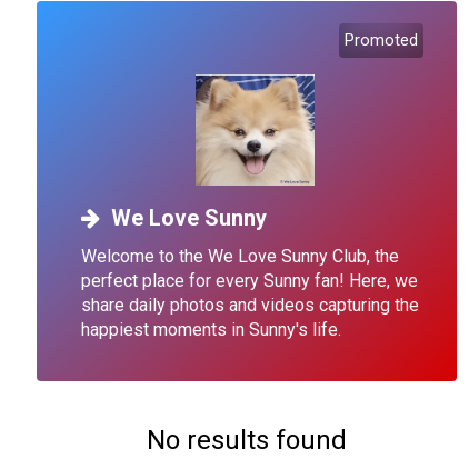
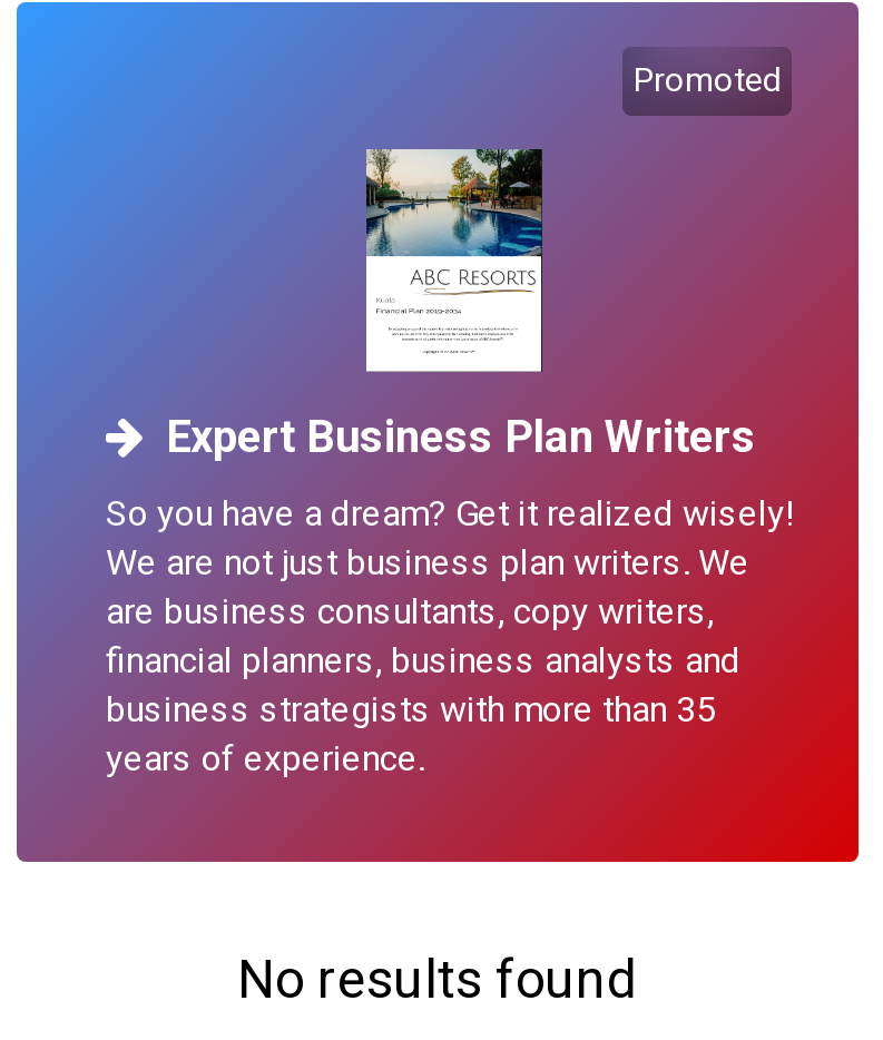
[194,73,316,148] [image] -> [337,147,573,372] [image]
[100,204,267,231] We Love Sunny -> [144,410,756,463] Expert Business Plan Writers
[81,246,419,340] Welcome to the We Love Sunny Club, the | perfect place for every Sunny fan! Here, we | share daily photos and videos capturing the | happiest moments in Sunny's life. -> [106,492,796,779] So you have a dream? Get it realized wisely! | We are not just business plan writers. We | are business consultants, copy writers, | financial planners, business analysts and | business strategists with more than 35 | years of experience.

